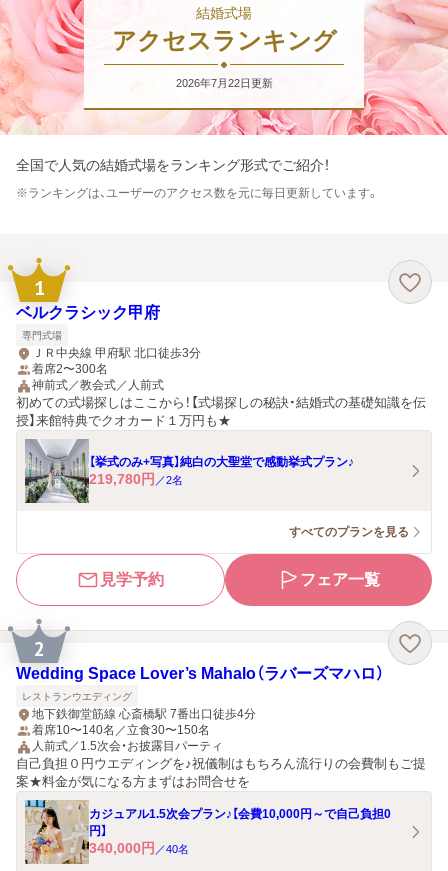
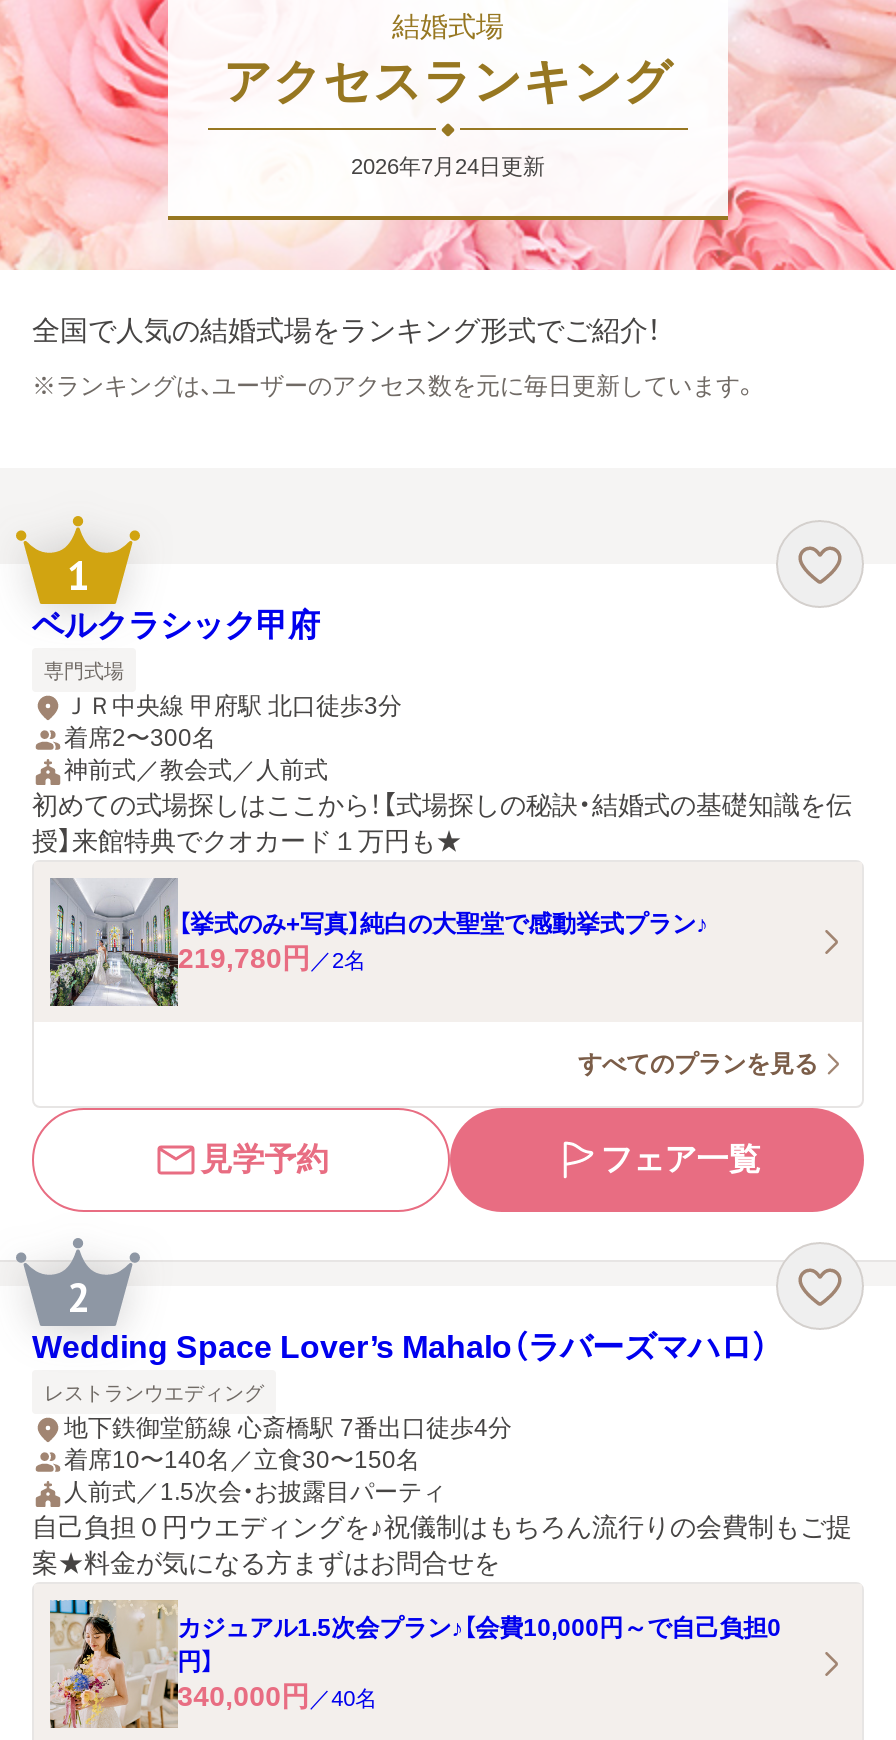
[175,76,272,88] 2026年7月22日更新 -> [351,153,545,177] 2026年7月24日更新

